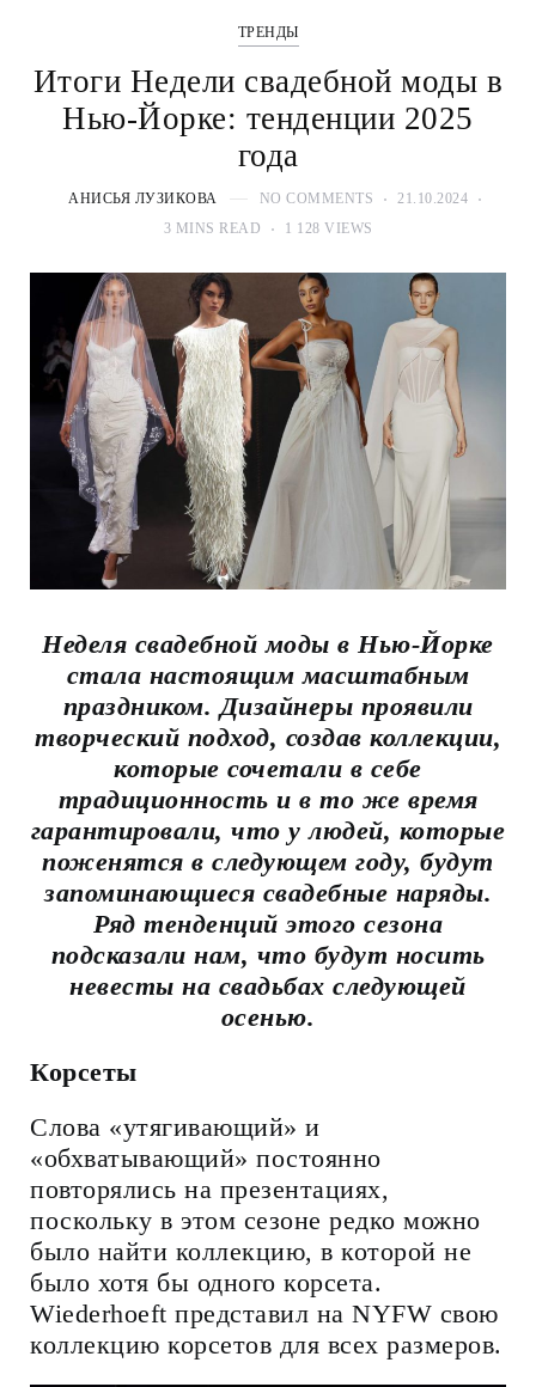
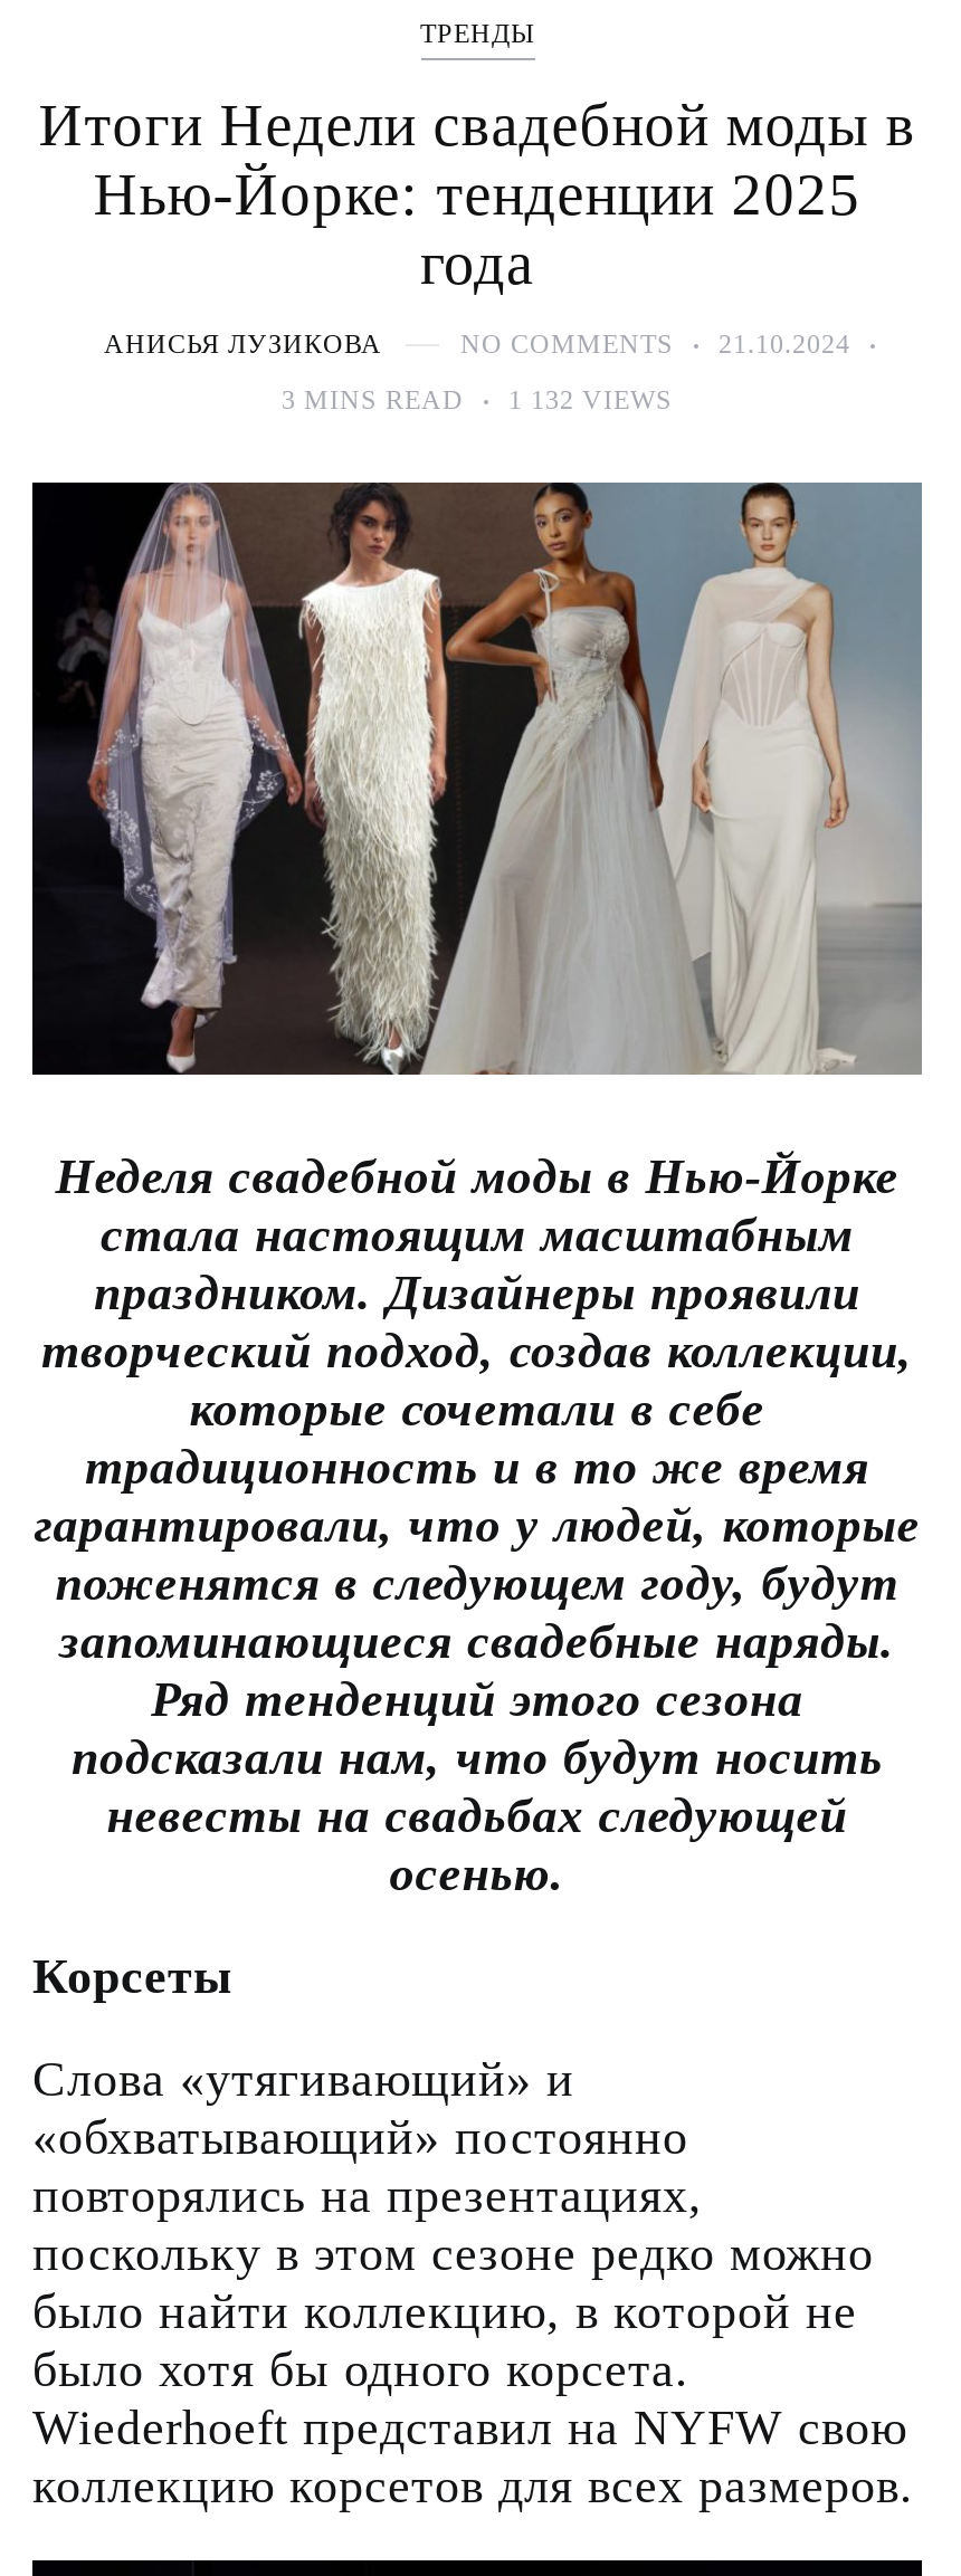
[163,220,373,237] 3 MINS READ 1 128 VIEWS -> [282,384,673,416] 3 MINS READ 1 132 VIEWS

